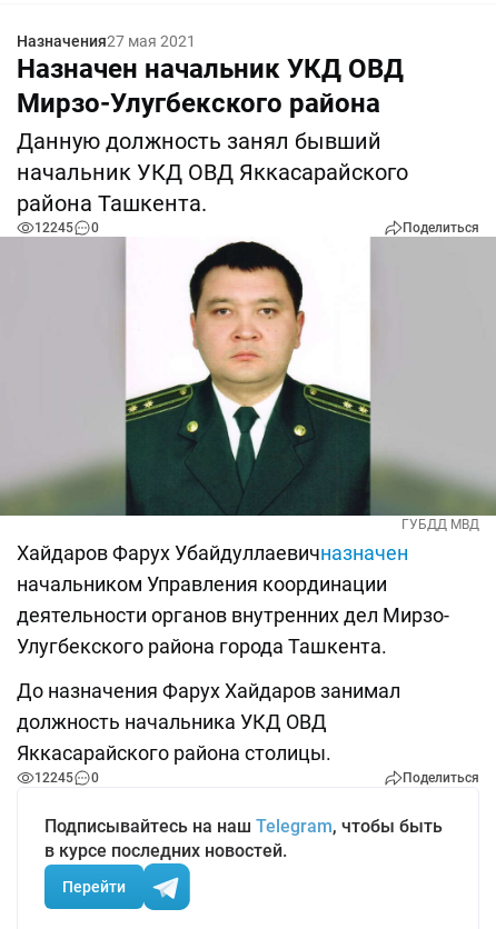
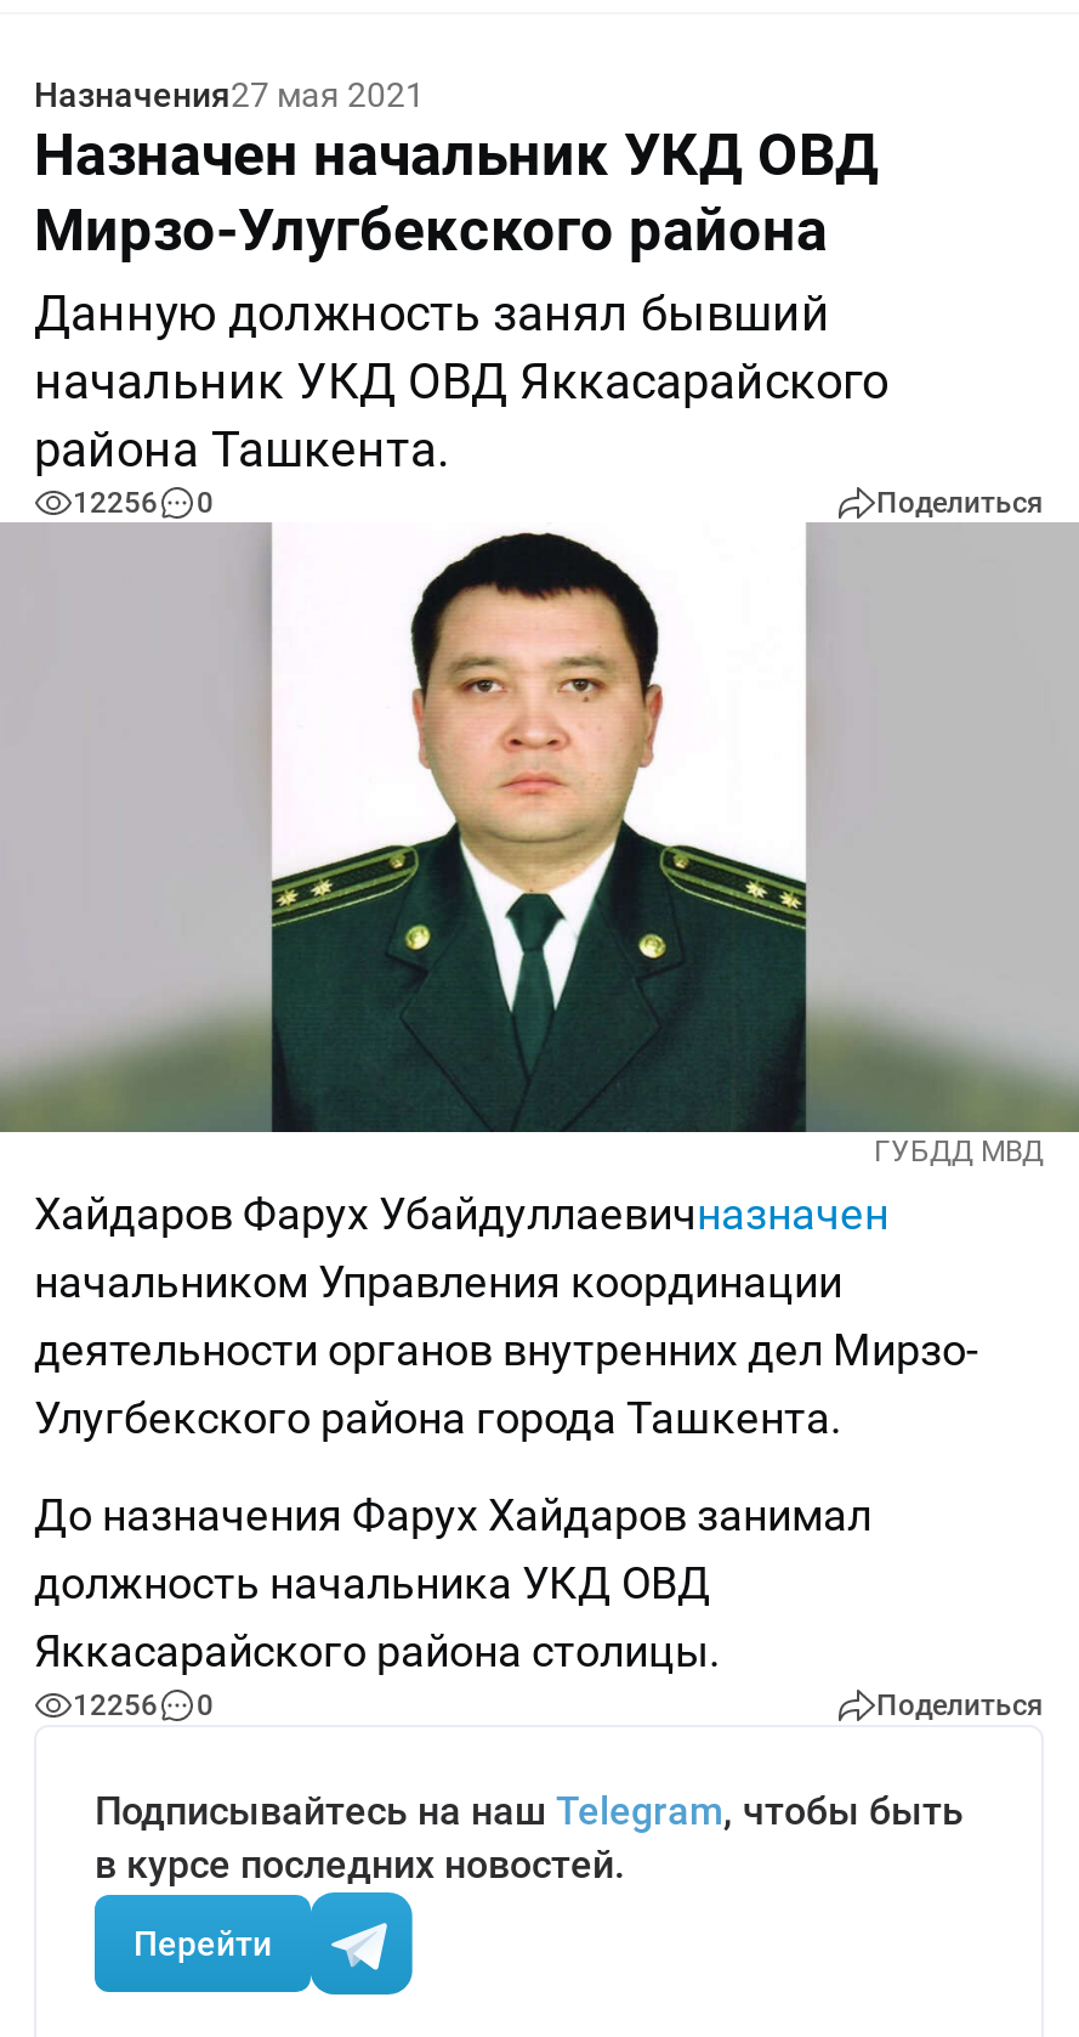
[34,220,99,236] 12245 0 -> [73,486,214,520] 12256 0
[34,770,99,786] 12245 0 -> [73,1689,214,1723] 12256 0

